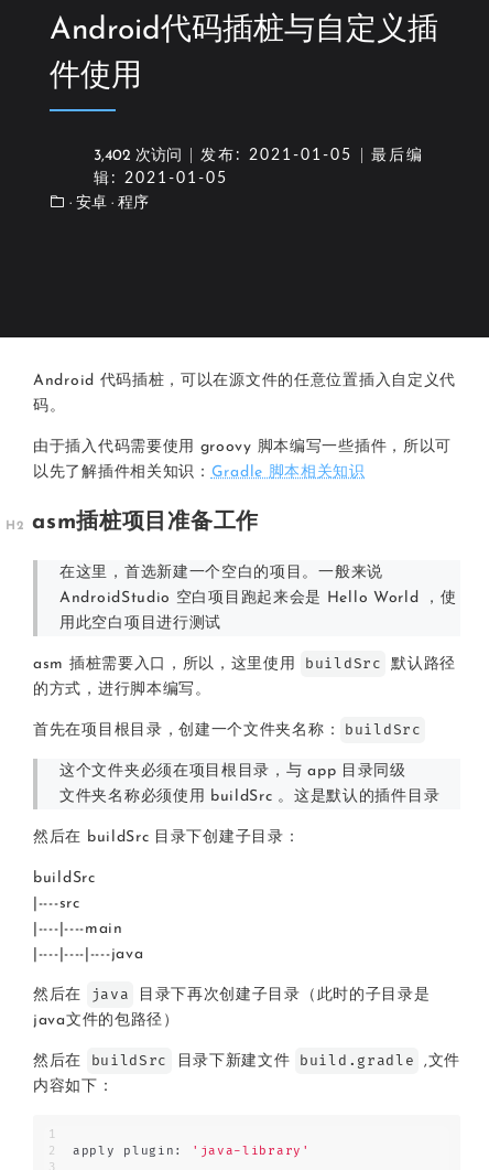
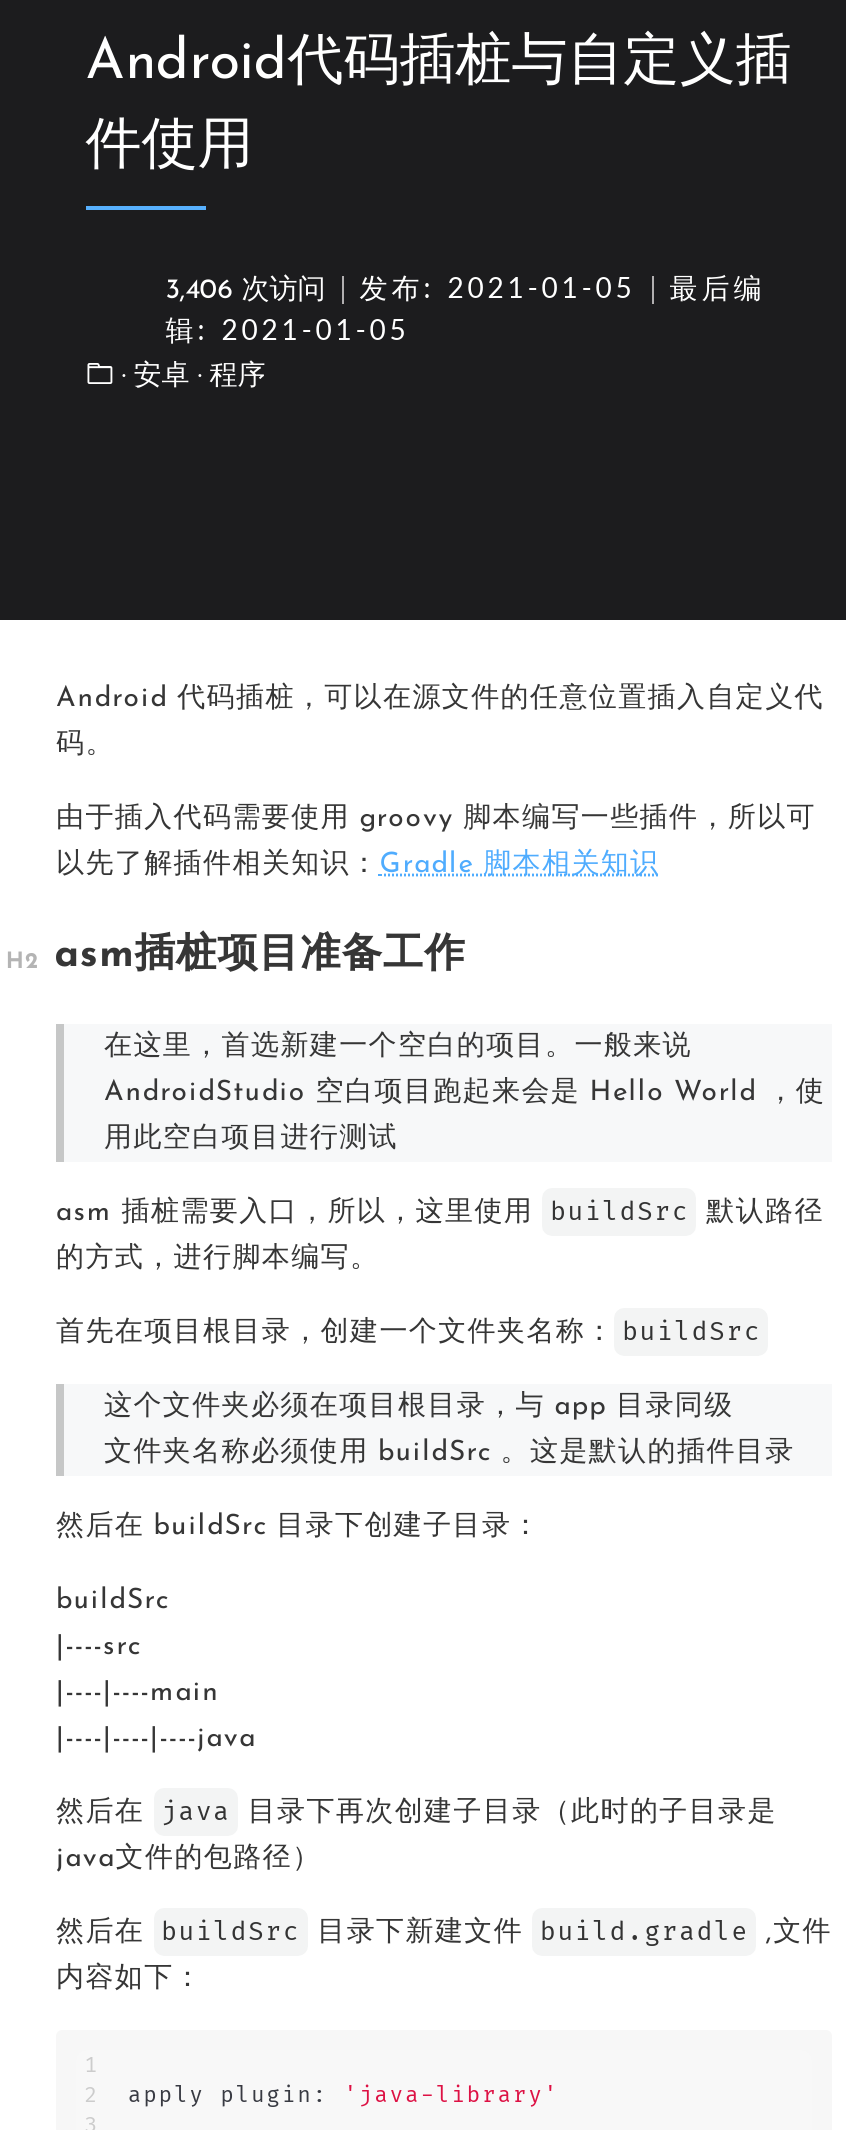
[93,148,424,164] 3,402 次访问 发布: 2021-01-05 最后编 -> [166,276,766,306] 3,406 次访问 发布: 2021-01-05 最后编

